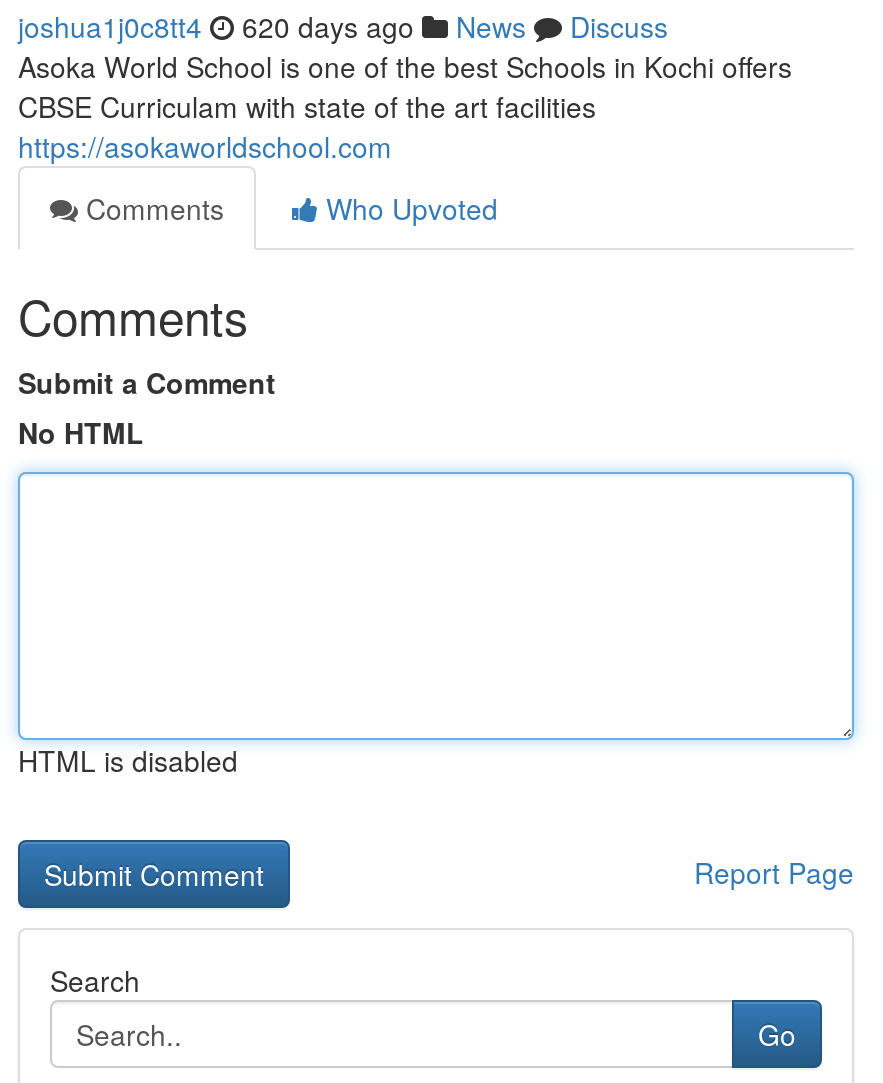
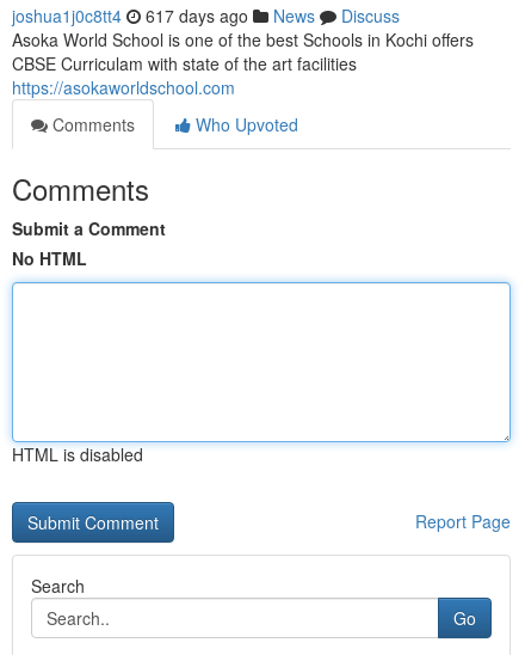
[242,6,414,46] 620 days ago -> [146,4,248,27] 617 days ago

